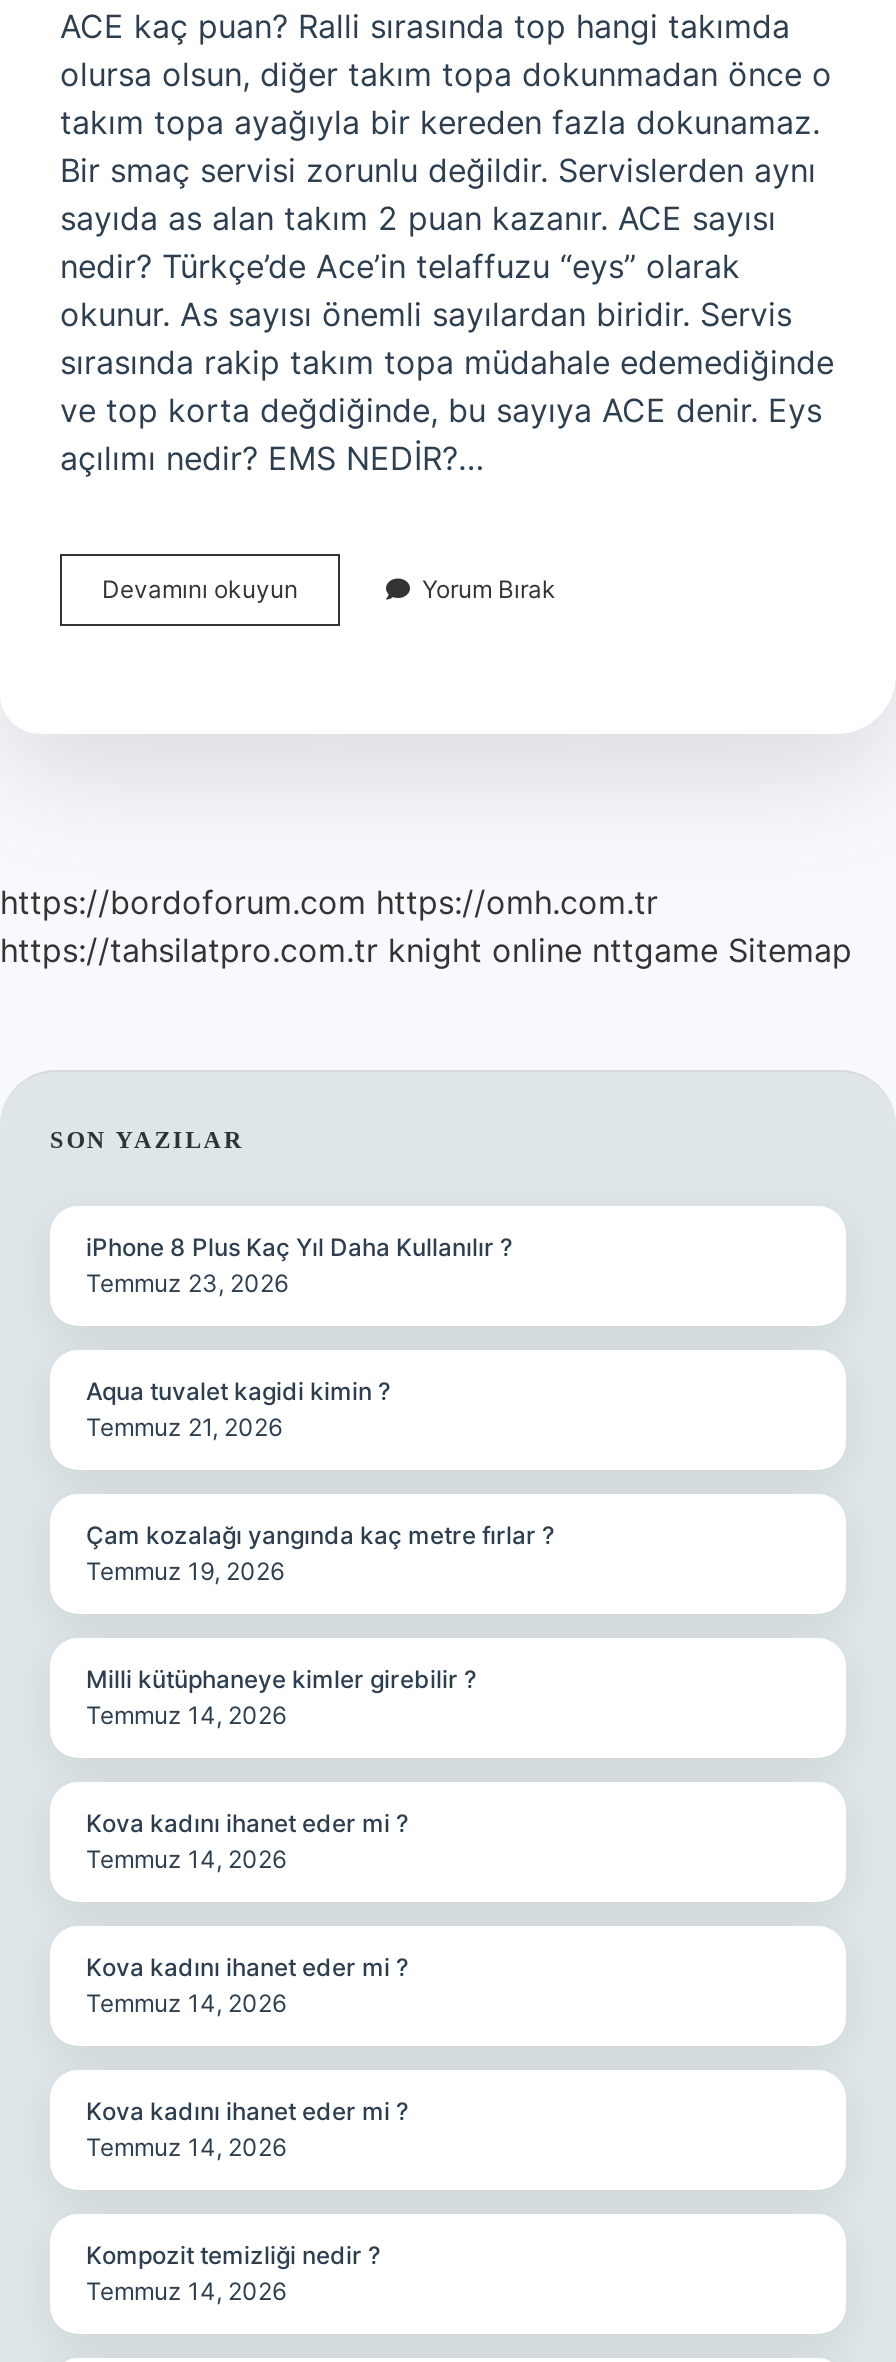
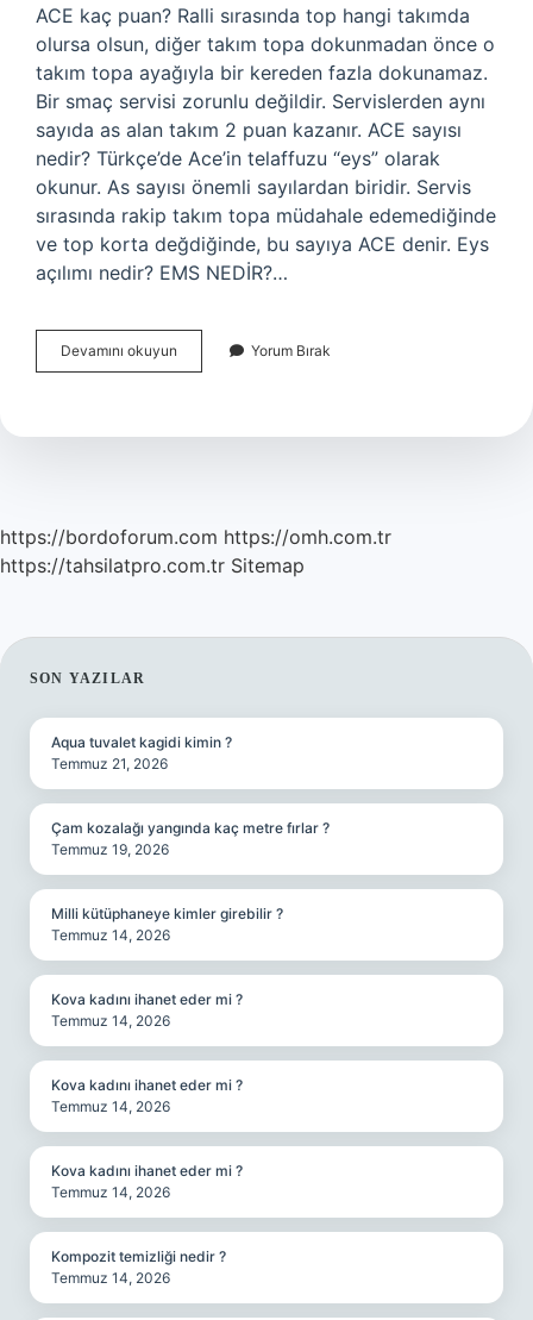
[0,930,852,970] https://tahsilatpro.com.tr knight online nttgame Sitemap -> [0,553,305,577] https://tahsilatpro.com.tr Sitemap
[86,1232,512,1298] iPhone 8 Plus Kaç Yıl Daha Kullanılır ? | Temmuz 23, 2026 -> none

